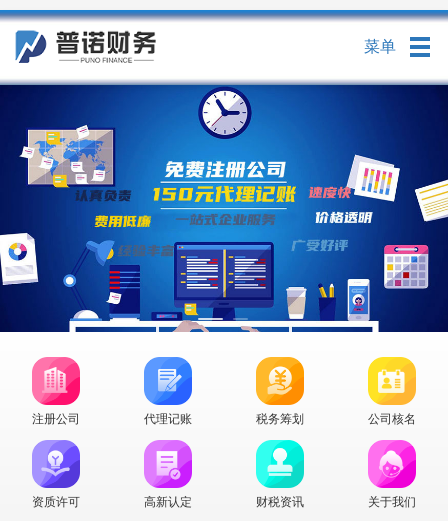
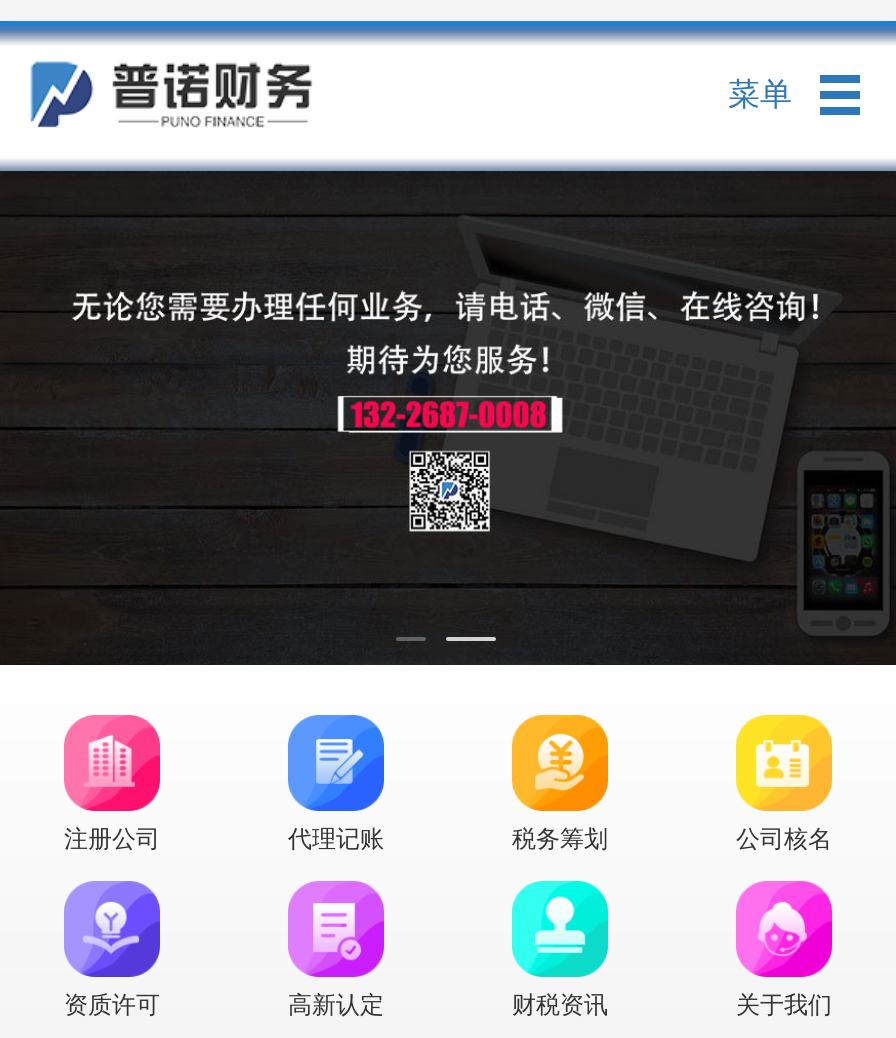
[3,84,445,333] [image] -> [6,169,890,667] [image]

